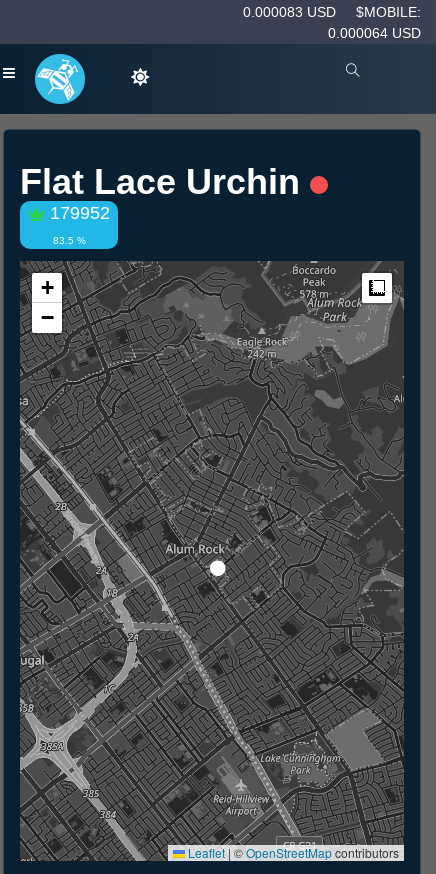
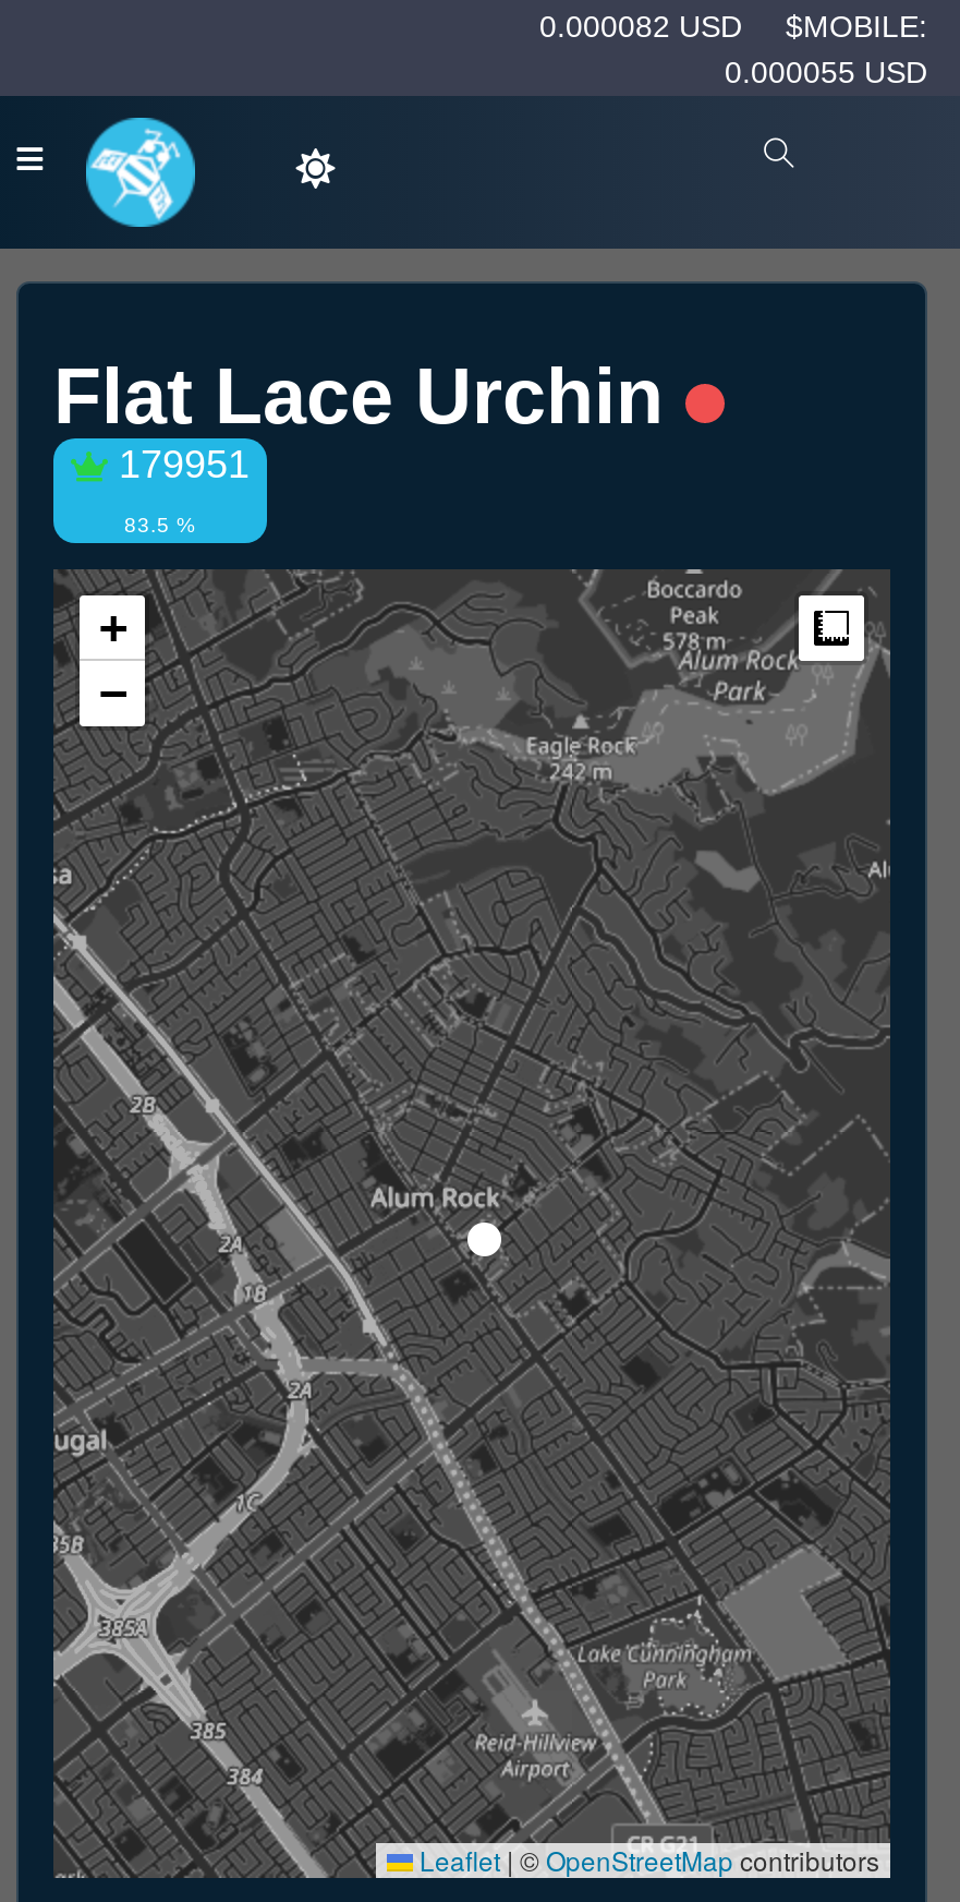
[243,4,421,20] 0.000083 USD $MOBILE: -> [539,9,927,44] 0.000082 USD $MOBILE:
[328,25,421,41] 0.000064 USD -> [725,55,927,89] 0.000055 USD
[45,203,110,223] 179952 -> [108,444,250,487] 179951

